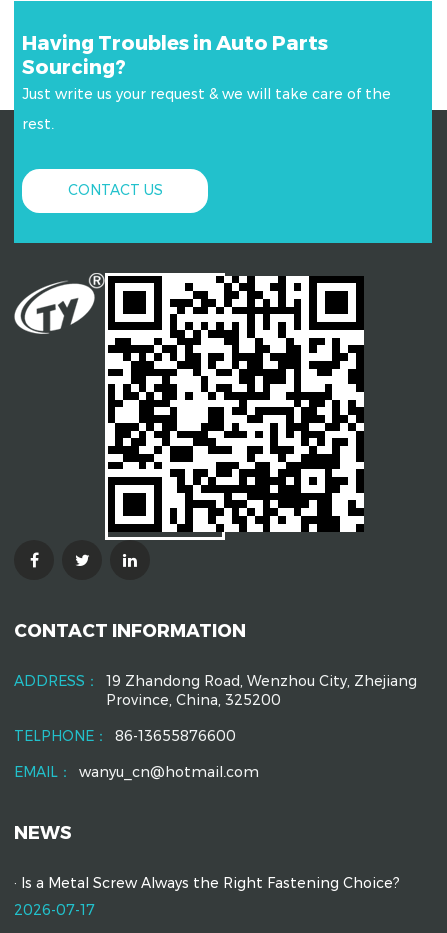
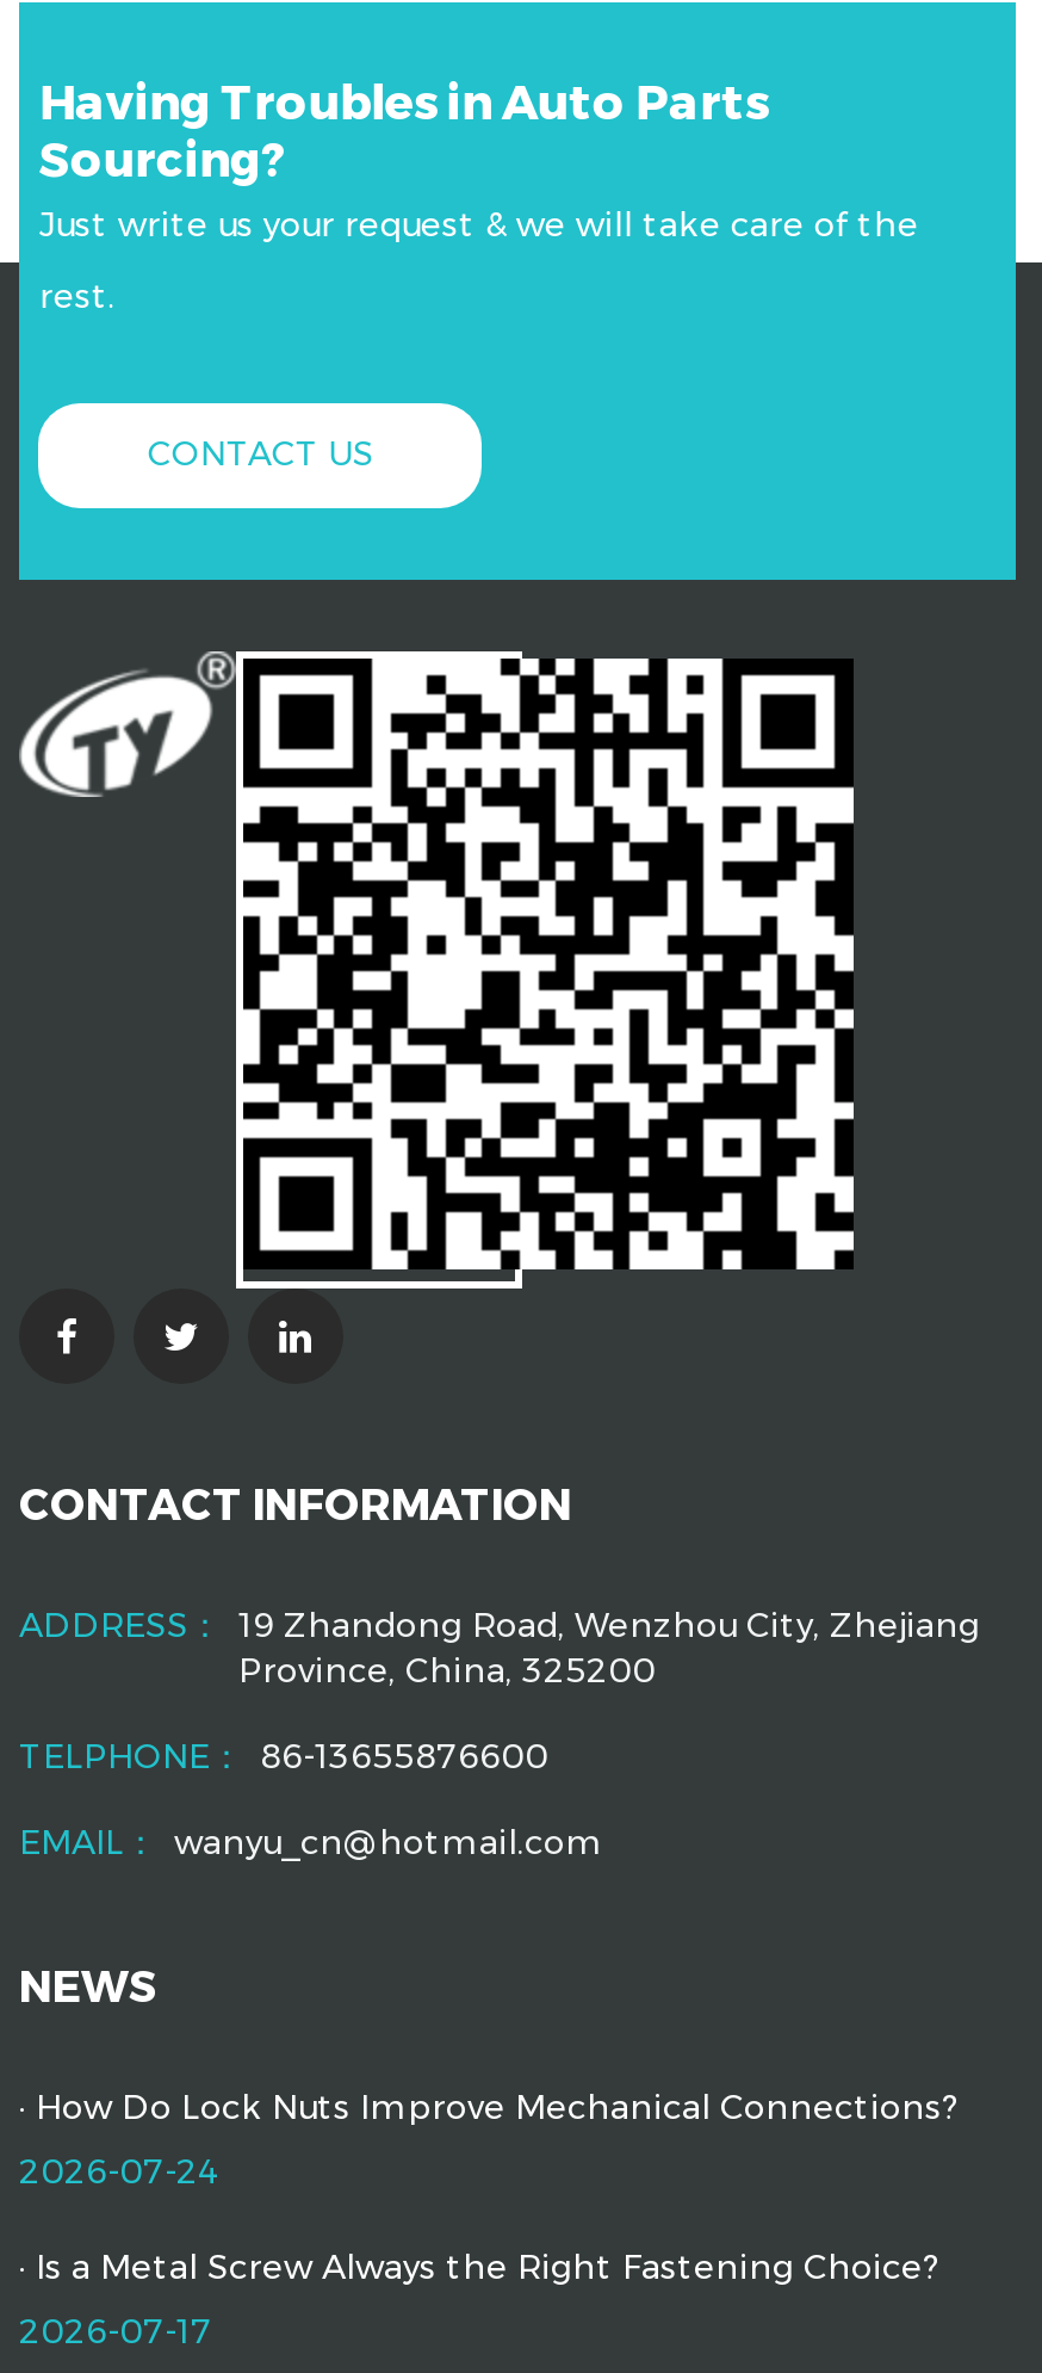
none -> [19,2085,959,2192] · How Do Lock Nuts Improve Mechanical Connections? | 2026-07-24

